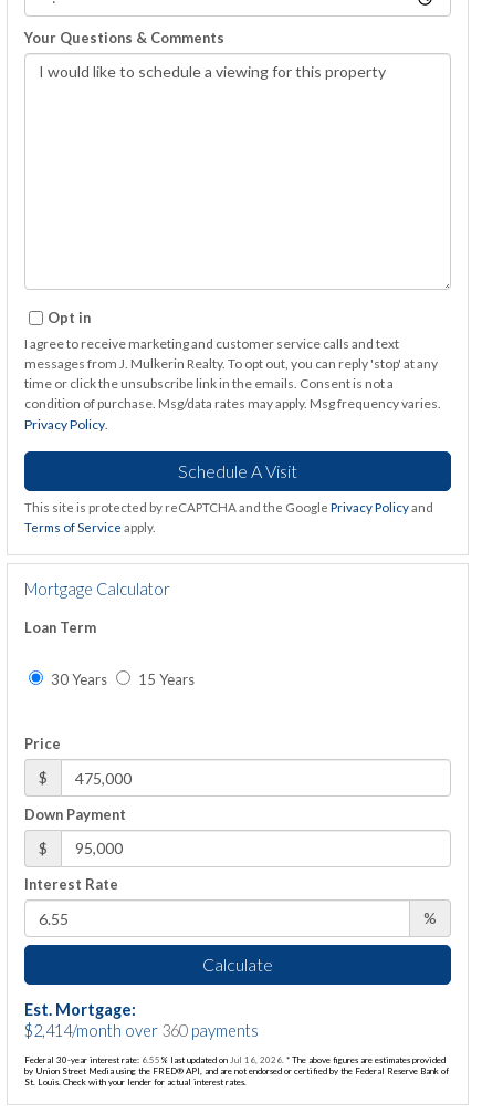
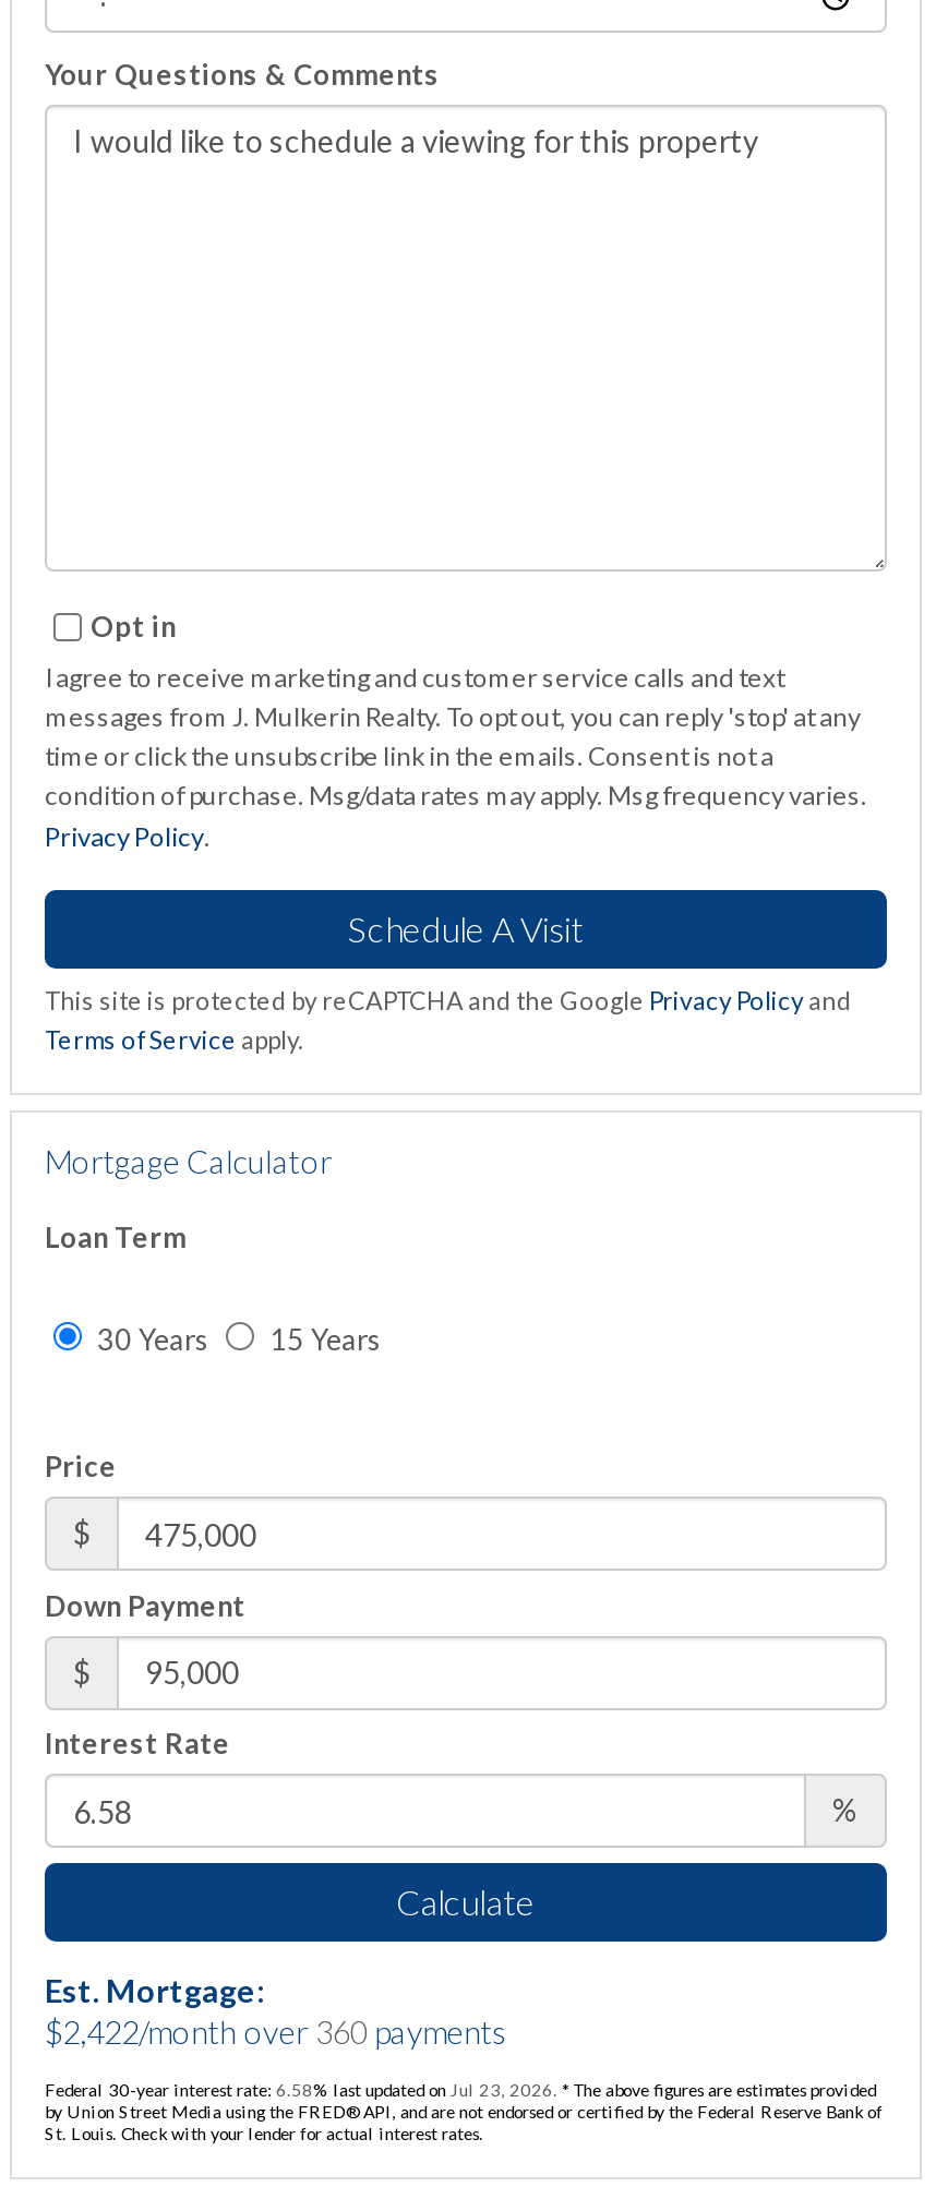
[24,1021,259,1040] $2,414/month over 360 payments -> [45,2013,507,2050] $2,422/month over 360 payments
[24,1054,446,1065] Federal 30-year interest rate: 6.55% last updated on Jul 16, 2026. * The above figures are estimates provided -> [45,2079,876,2100] Federal 30-year interest rate: 6.58% last updated on Jul 23, 2026. * The above figures are estimates provided

